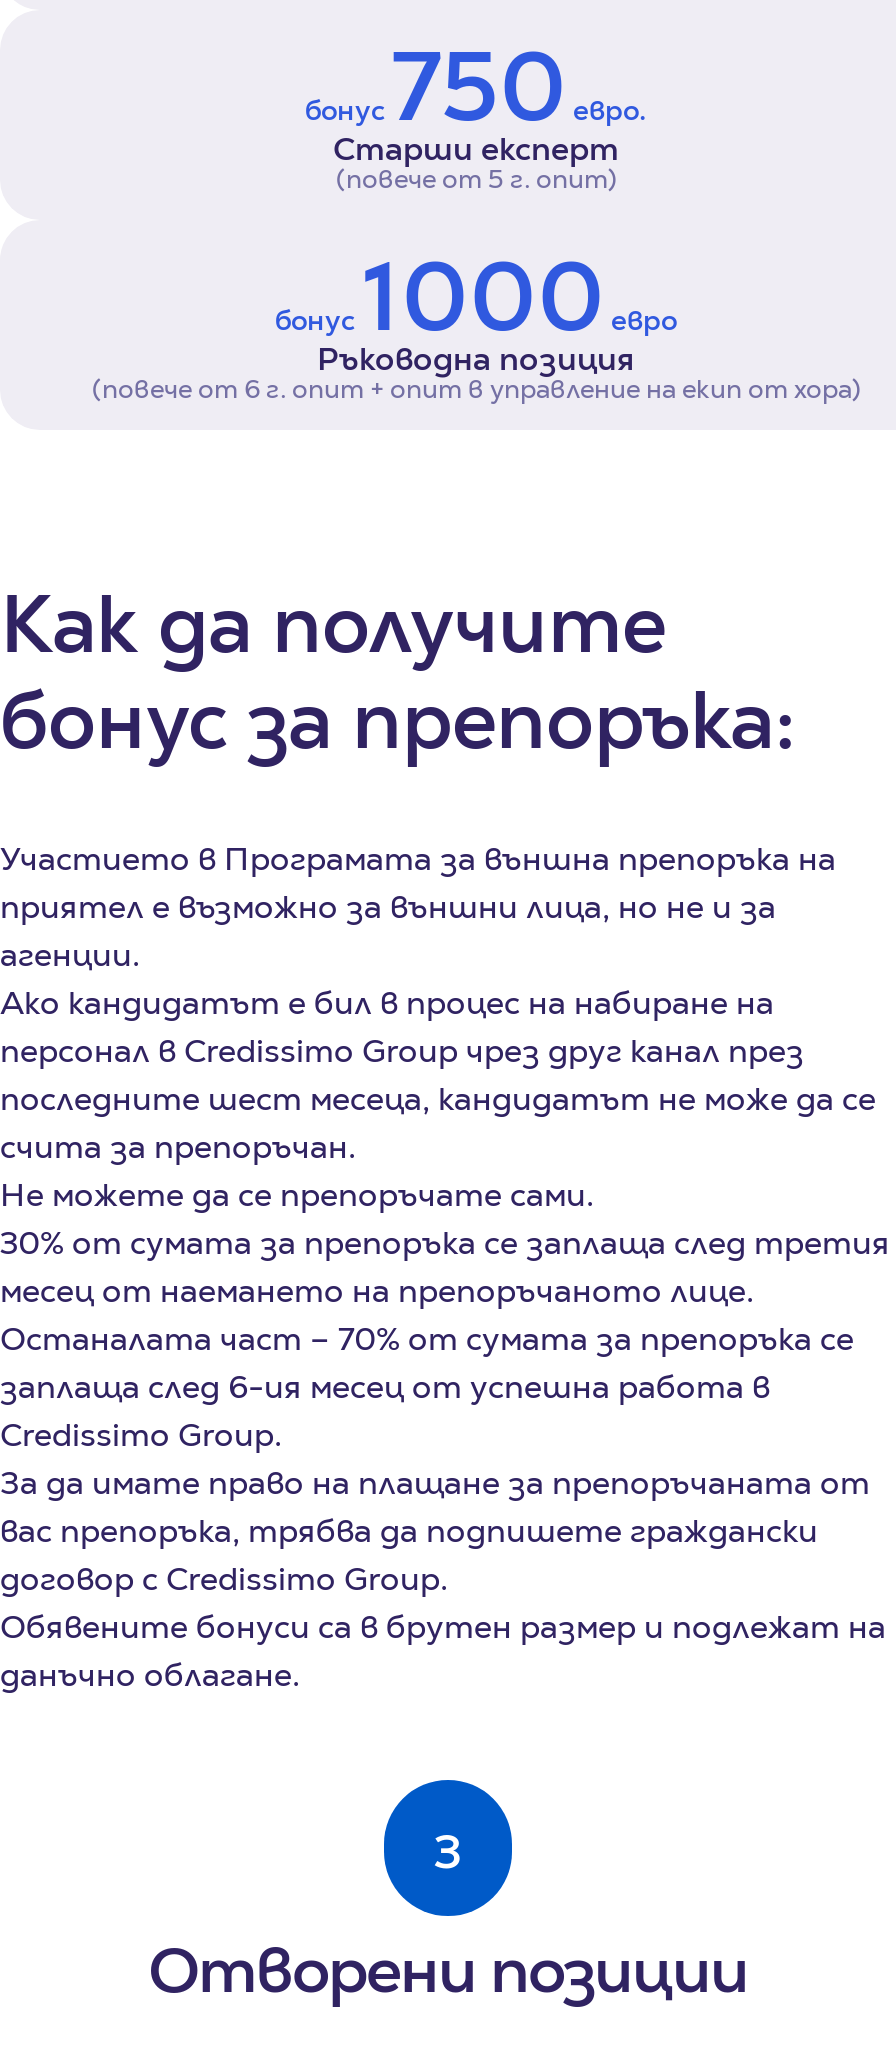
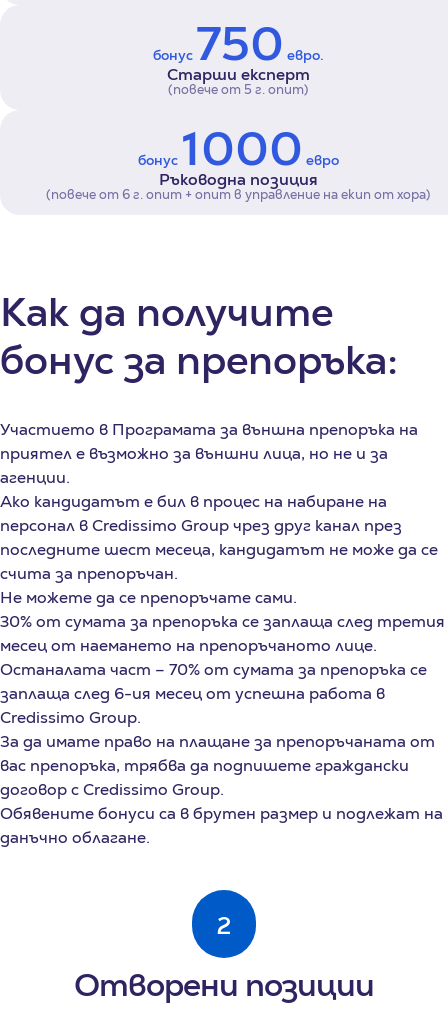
[434,1819,462,1881] 3 -> [217,909,231,940] 2

